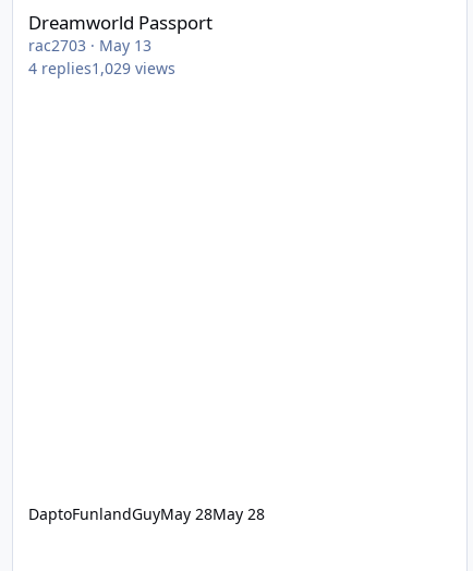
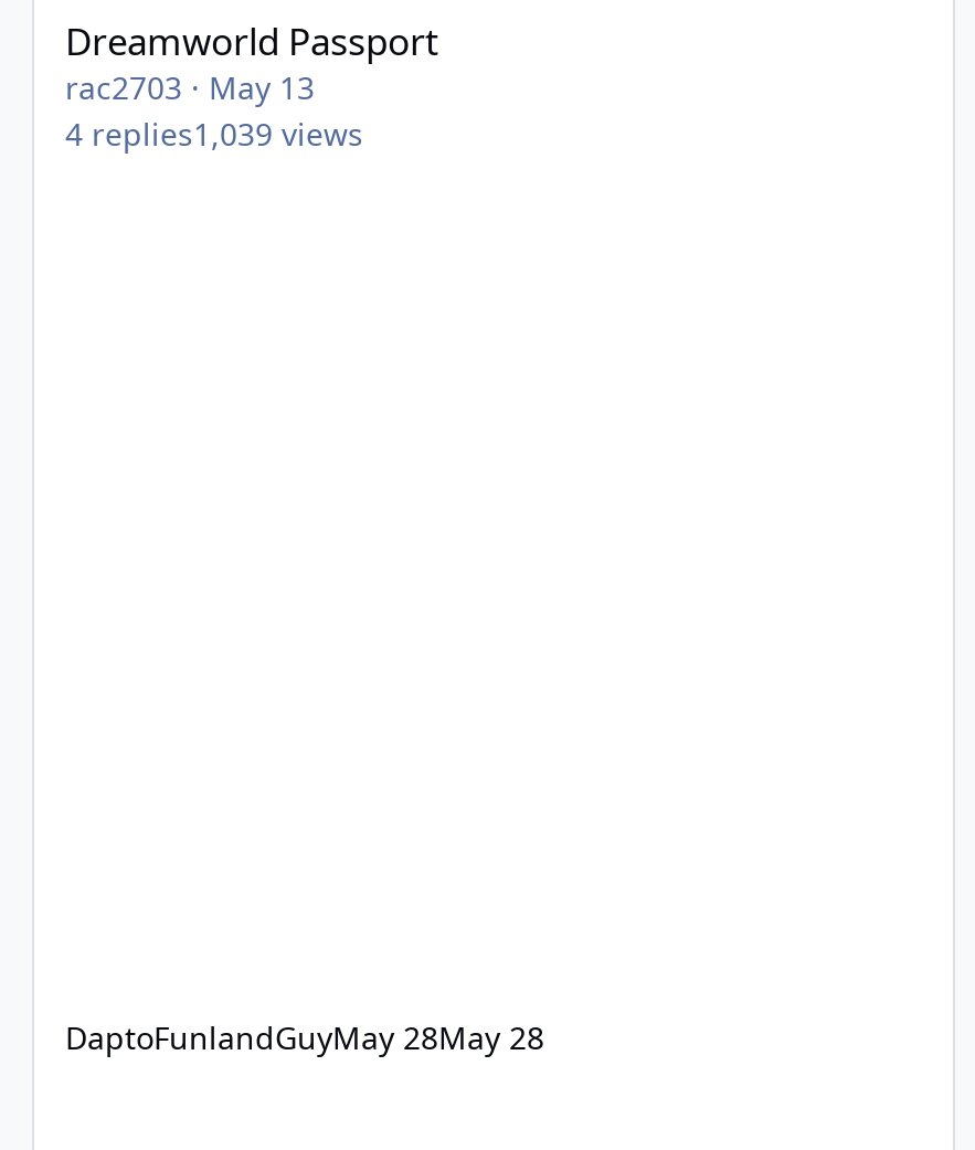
[28,57,175,78] 4 replies1,029 views -> [65,112,363,154] 4 replies1,039 views

